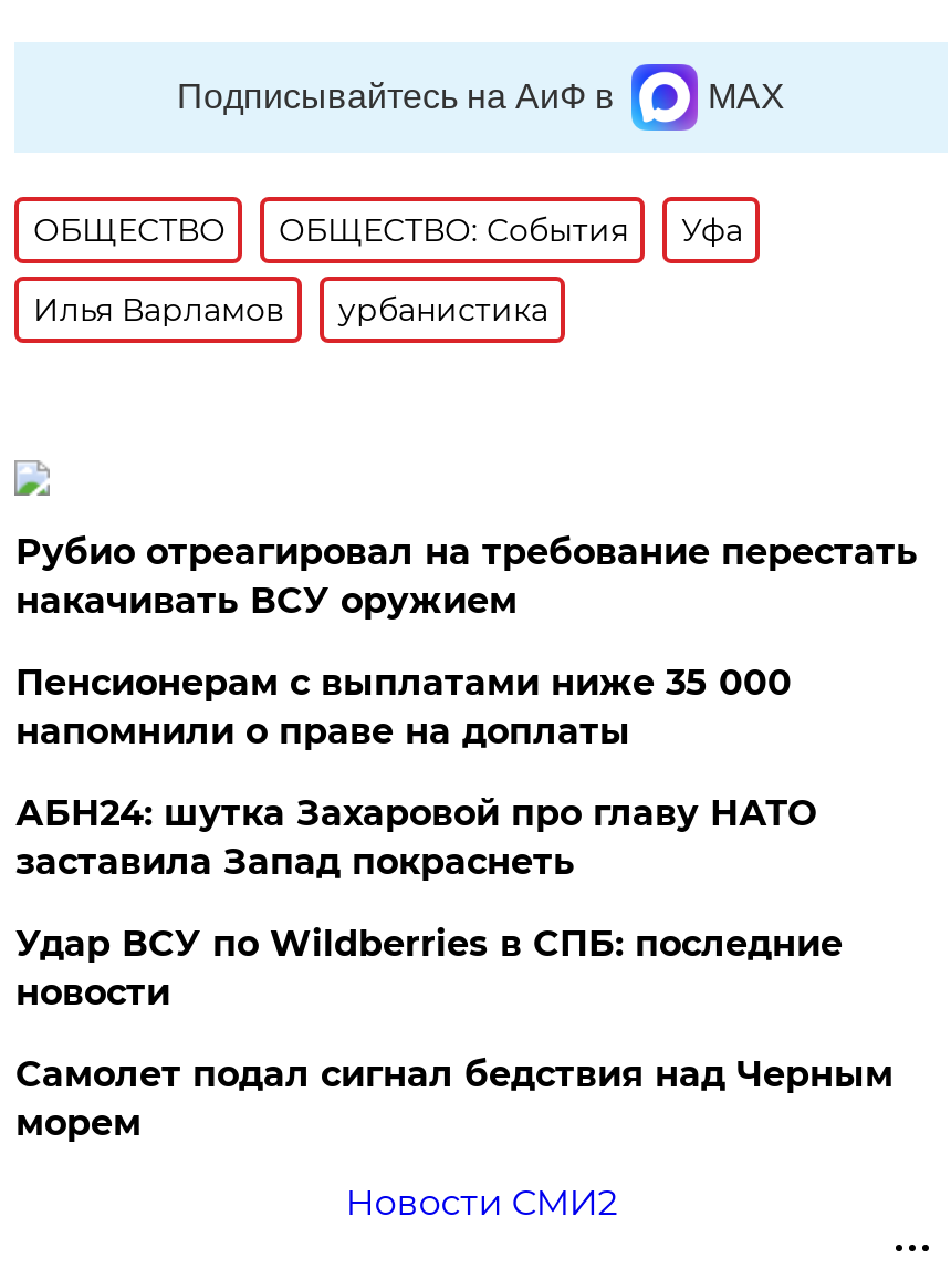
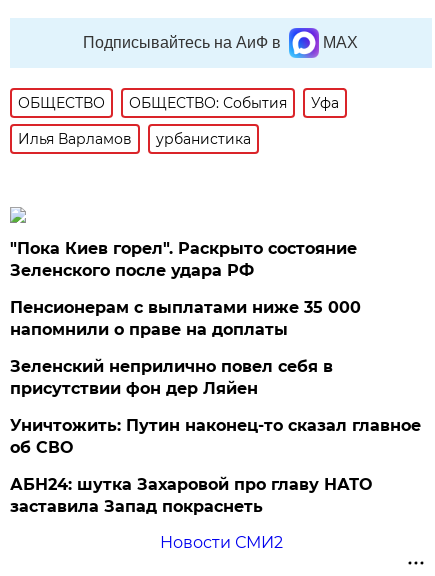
[15,531,918,622] Рубио отреагировал на требование перестать | накачивать ВСУ оружием -> [10,239,357,280] "Пока Киев горел". Раскрыто состояние | Зеленского после удара РФ
none -> [10,357,421,457] Зеленский неприлично повел cебя в | присутствии фон дер Ляйен | Уничтожить: Путин наконец-то сказал главное | об СВО
moved [15,792,816,883] -> [10,475,372,516]: АБН24: шутка Захаровой про главу НАТО | заставила Запад покраснеть
[15,923,893,1144] Удар ВСУ по Wildberries в СПБ: последние | новости | Самолет подал сигнал бедствия над Черным | морем -> none

